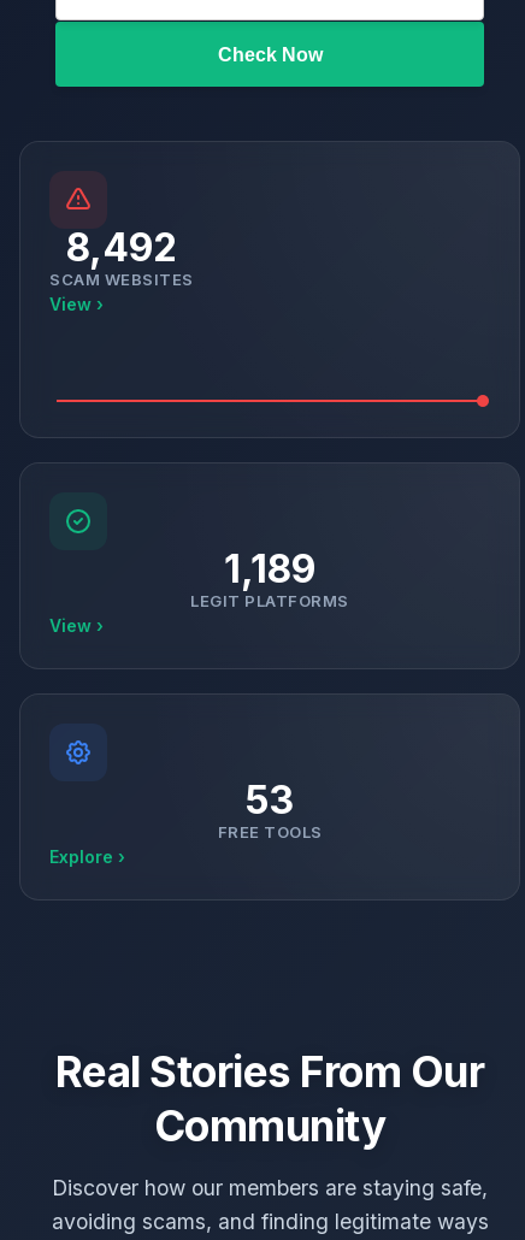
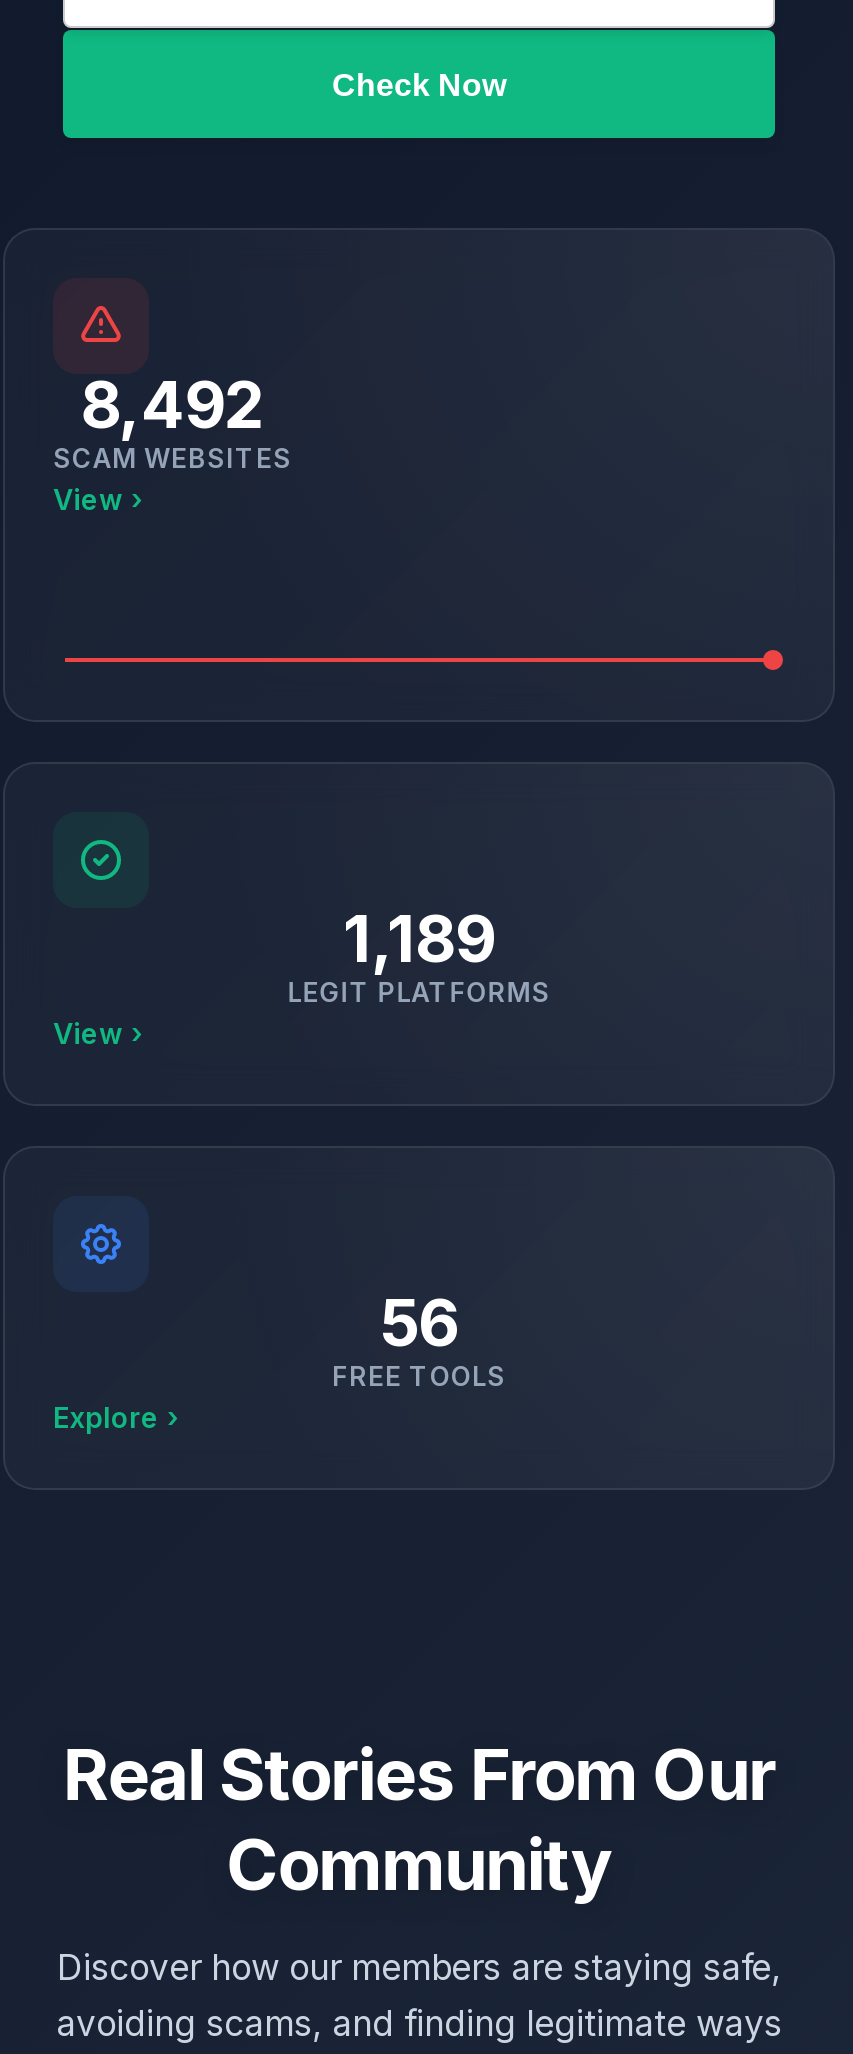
[246,777,294,823] 53 -> [380,1284,458,1362] 56

